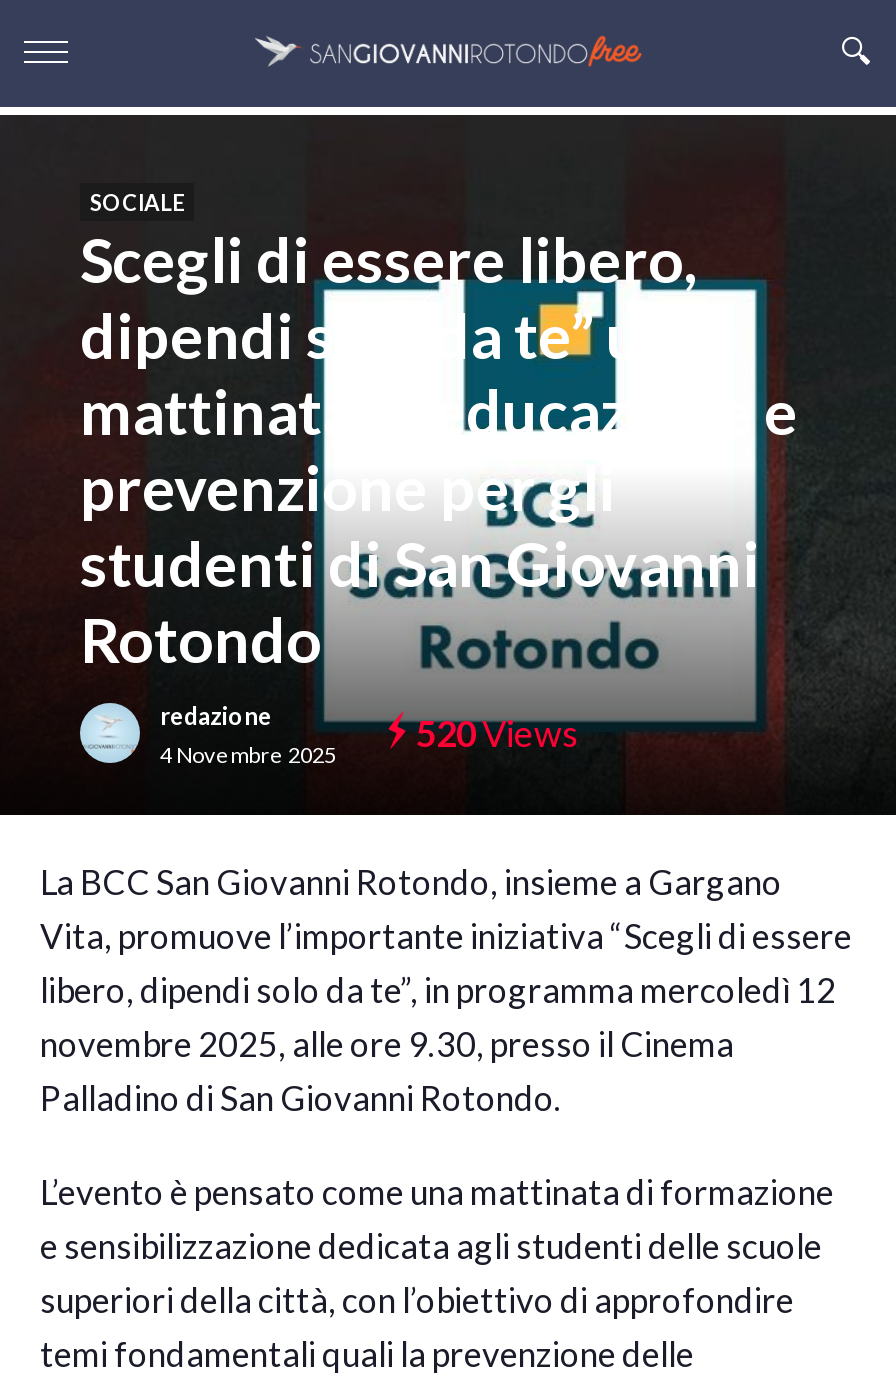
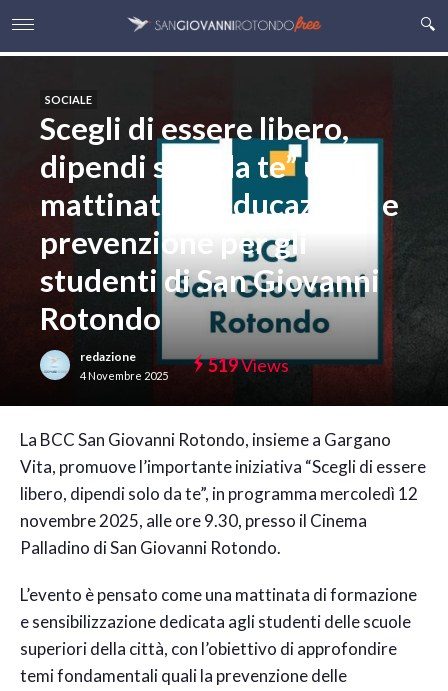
[416,711,578,755] 520Views -> [208,354,289,376] 519Views

